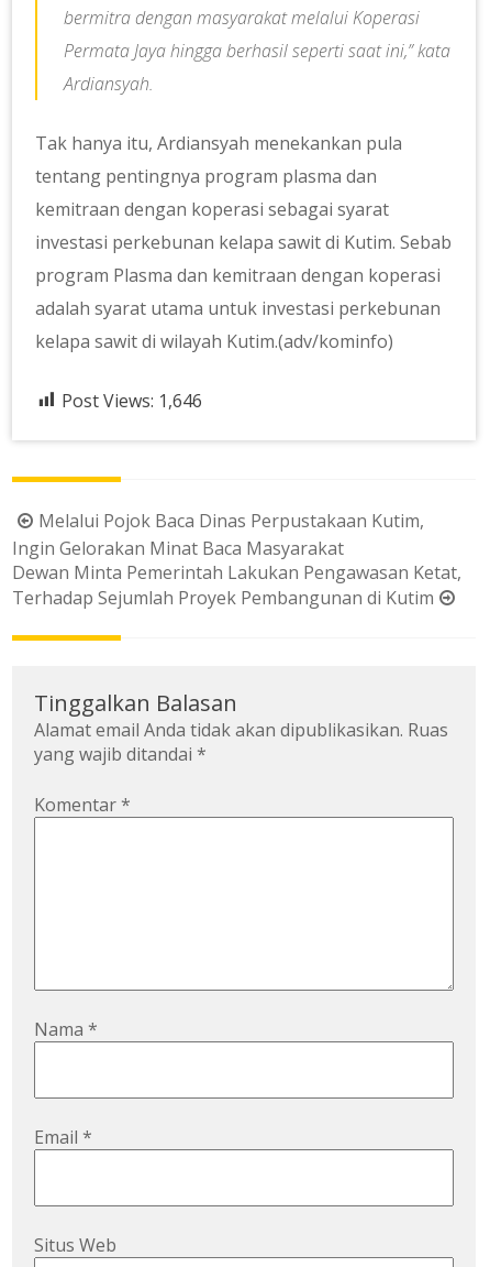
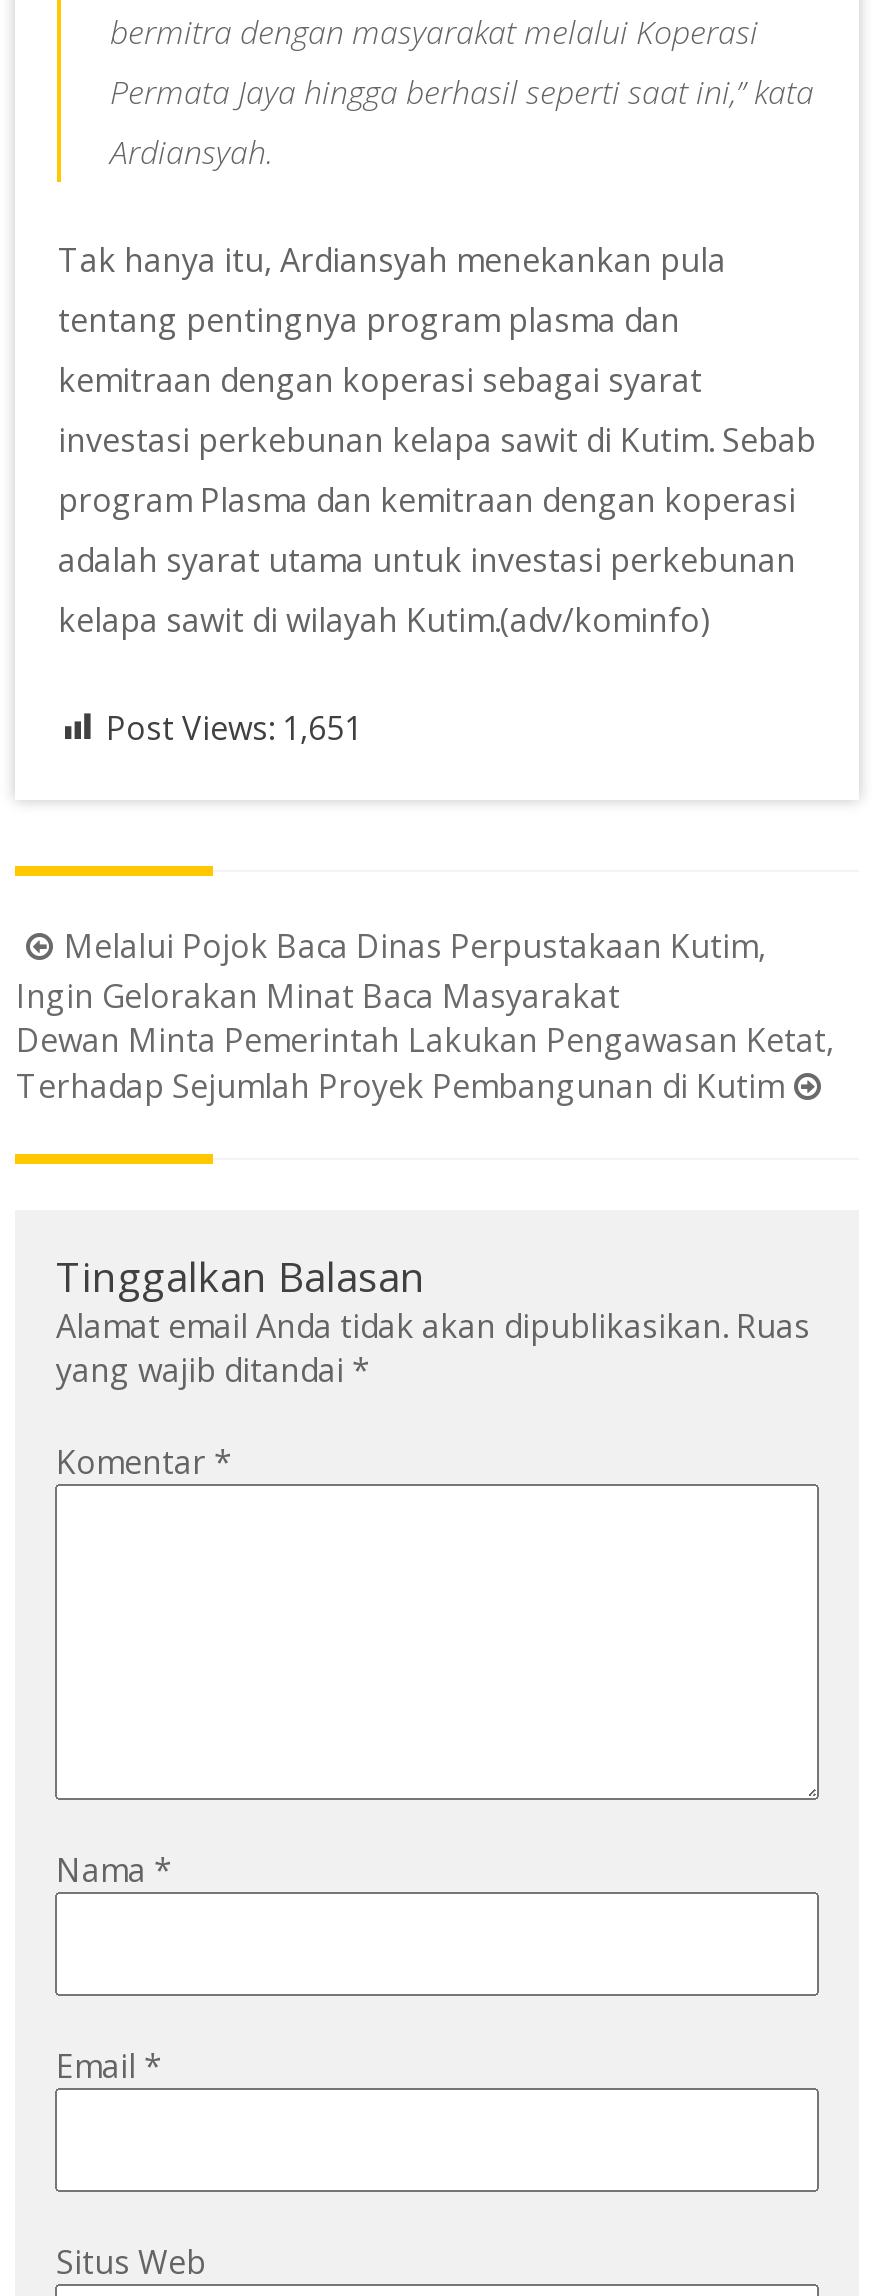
[62,388,203,412] Post Views: 1,646 -> [106,705,362,749] Post Views: 1,651

